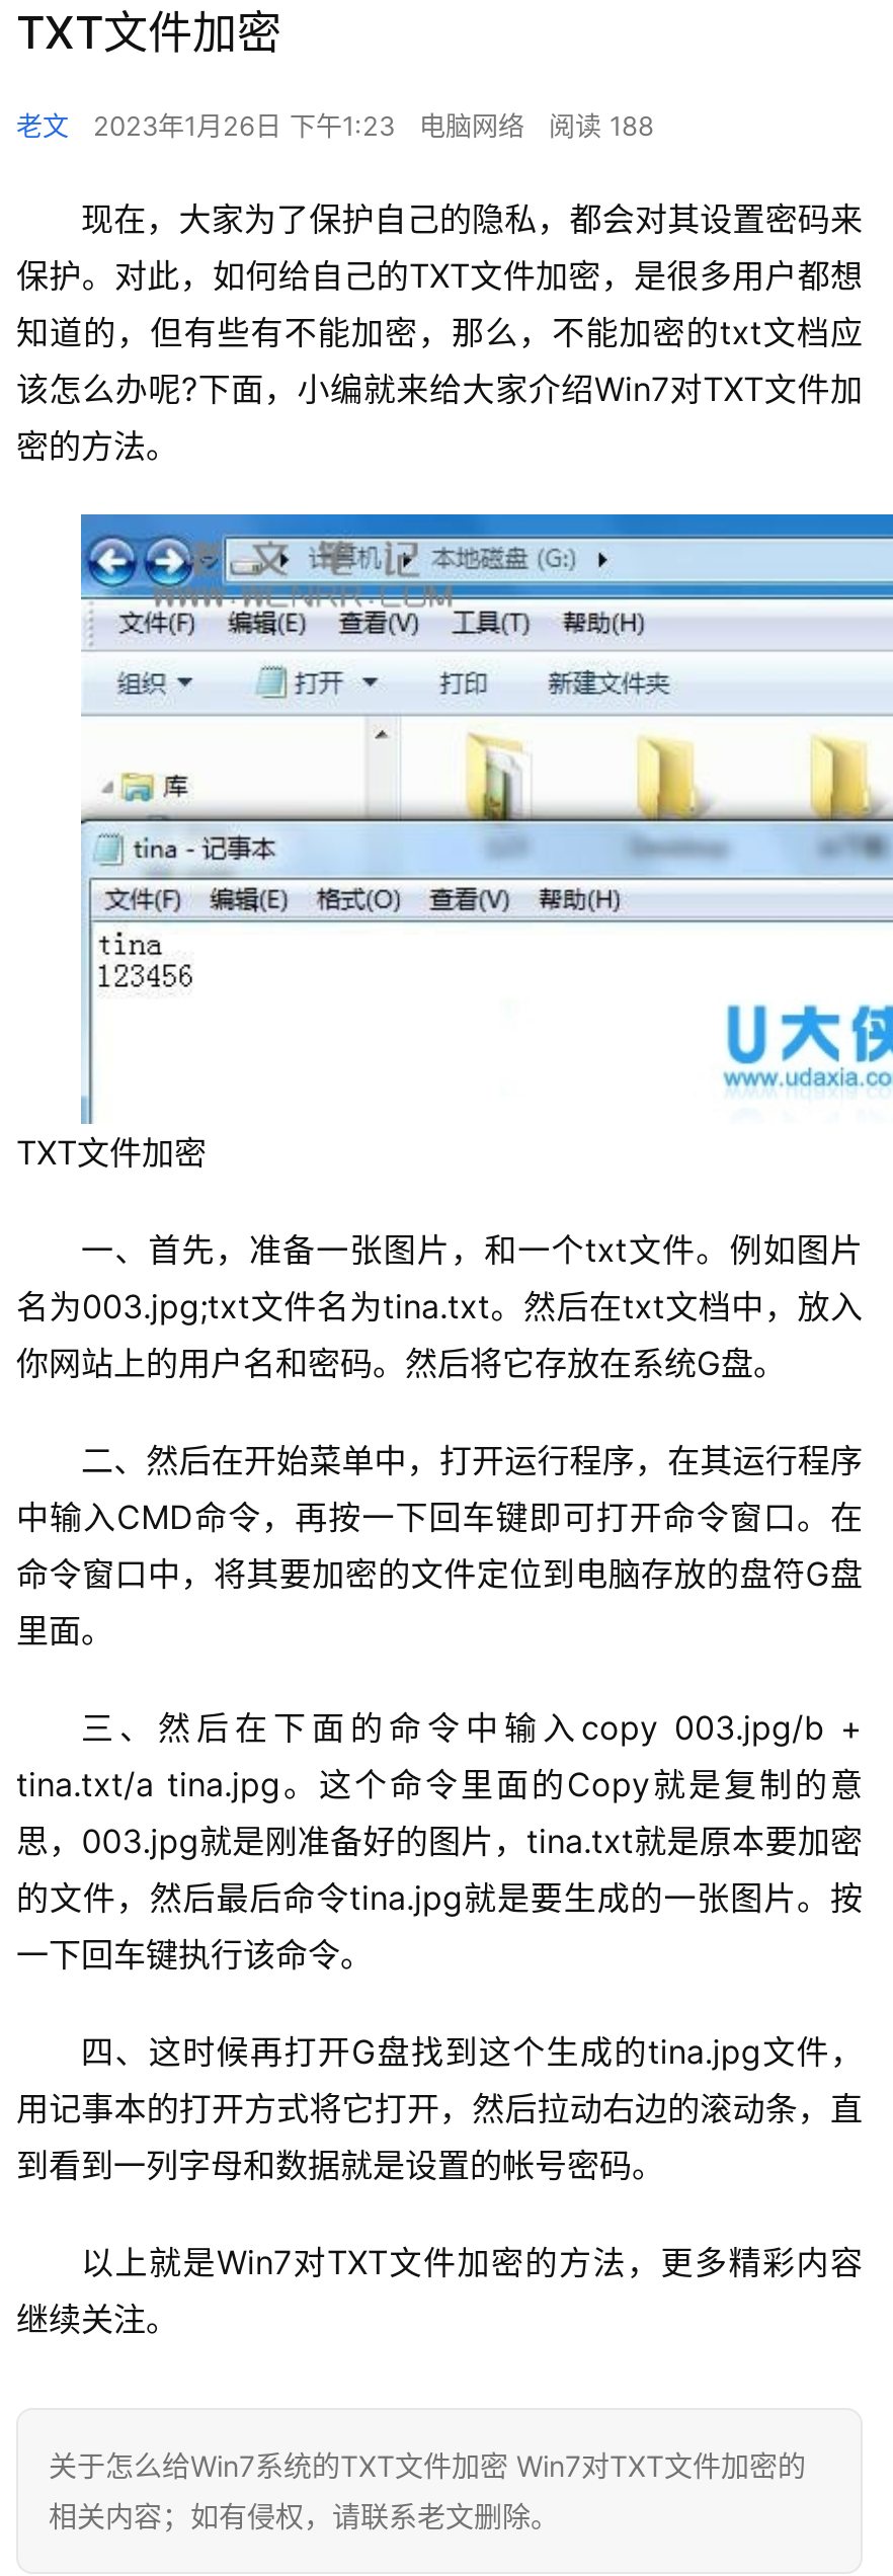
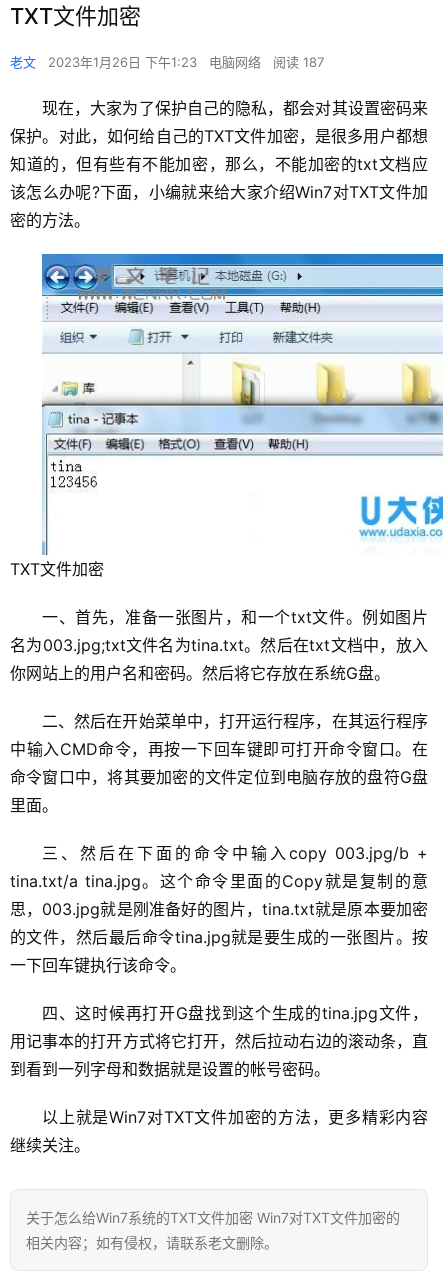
[16,110,654,142] 老文 2023年1月26日 下午1:23 电脑网络 阅读 188 -> [10,54,324,70] 老文 2023年1月26日 下午1:23 电脑网络 阅读 187

